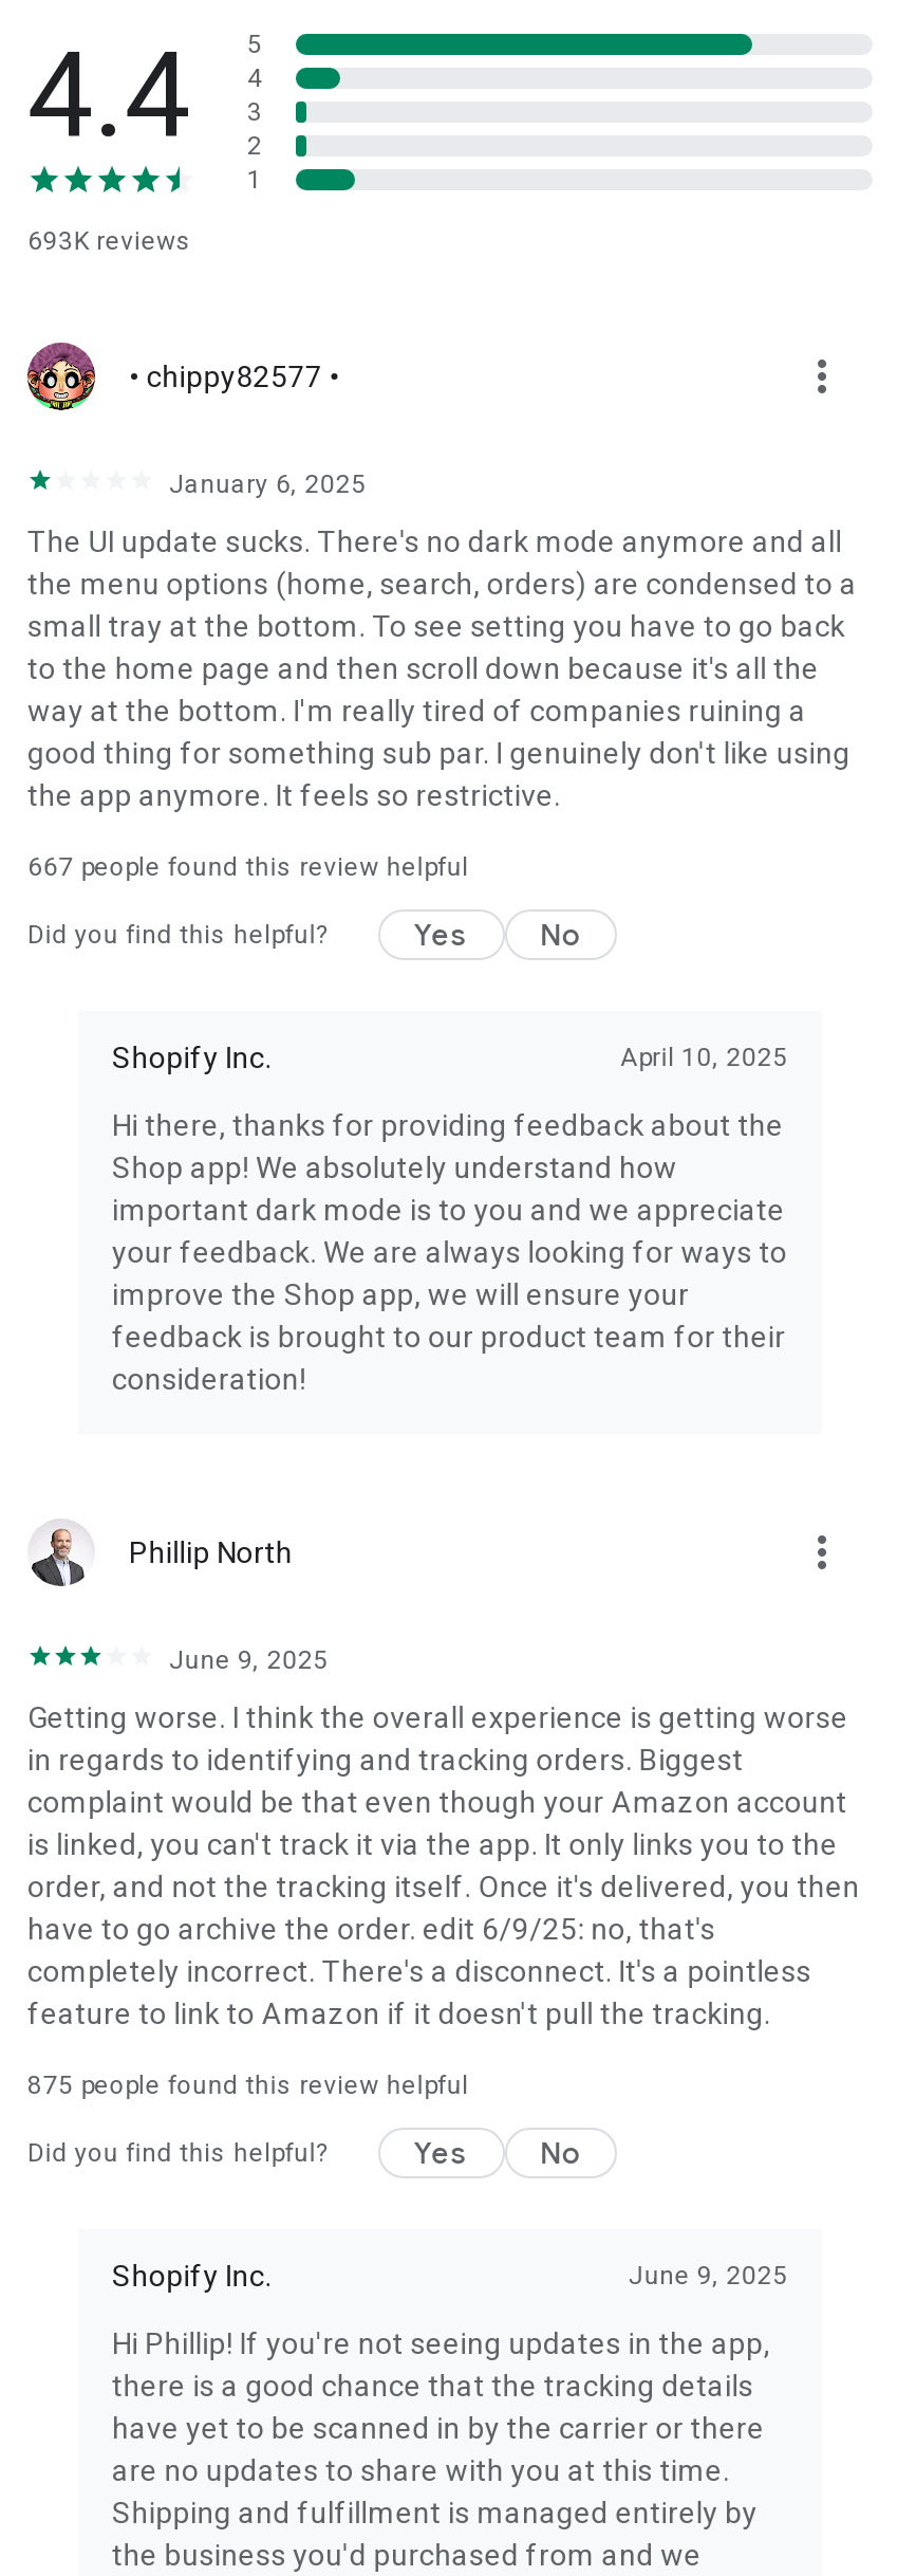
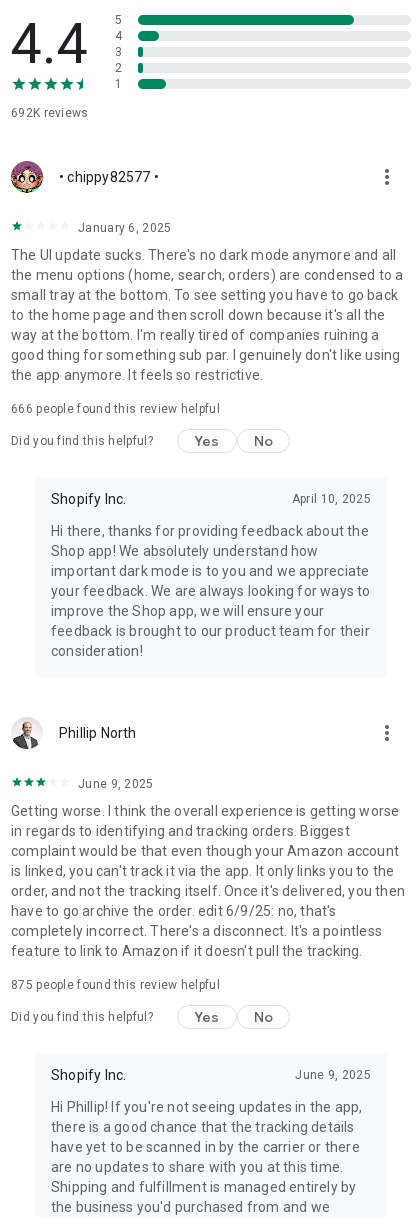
[27,226,191,256] 693K reviews -> [11,106,89,120] 692K reviews
[27,852,469,882] 667 people found this review helpful -> [11,402,220,416] 666 people found this review helpful

